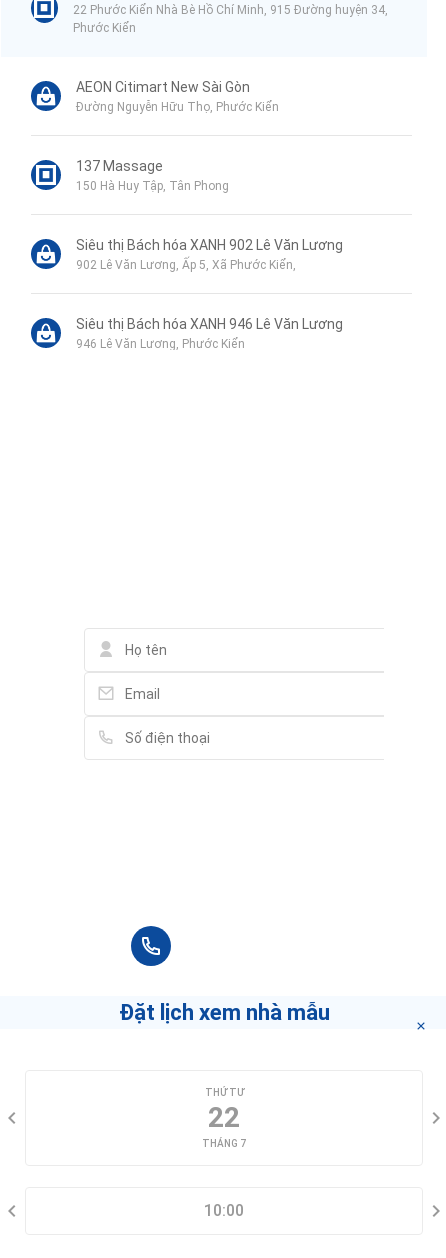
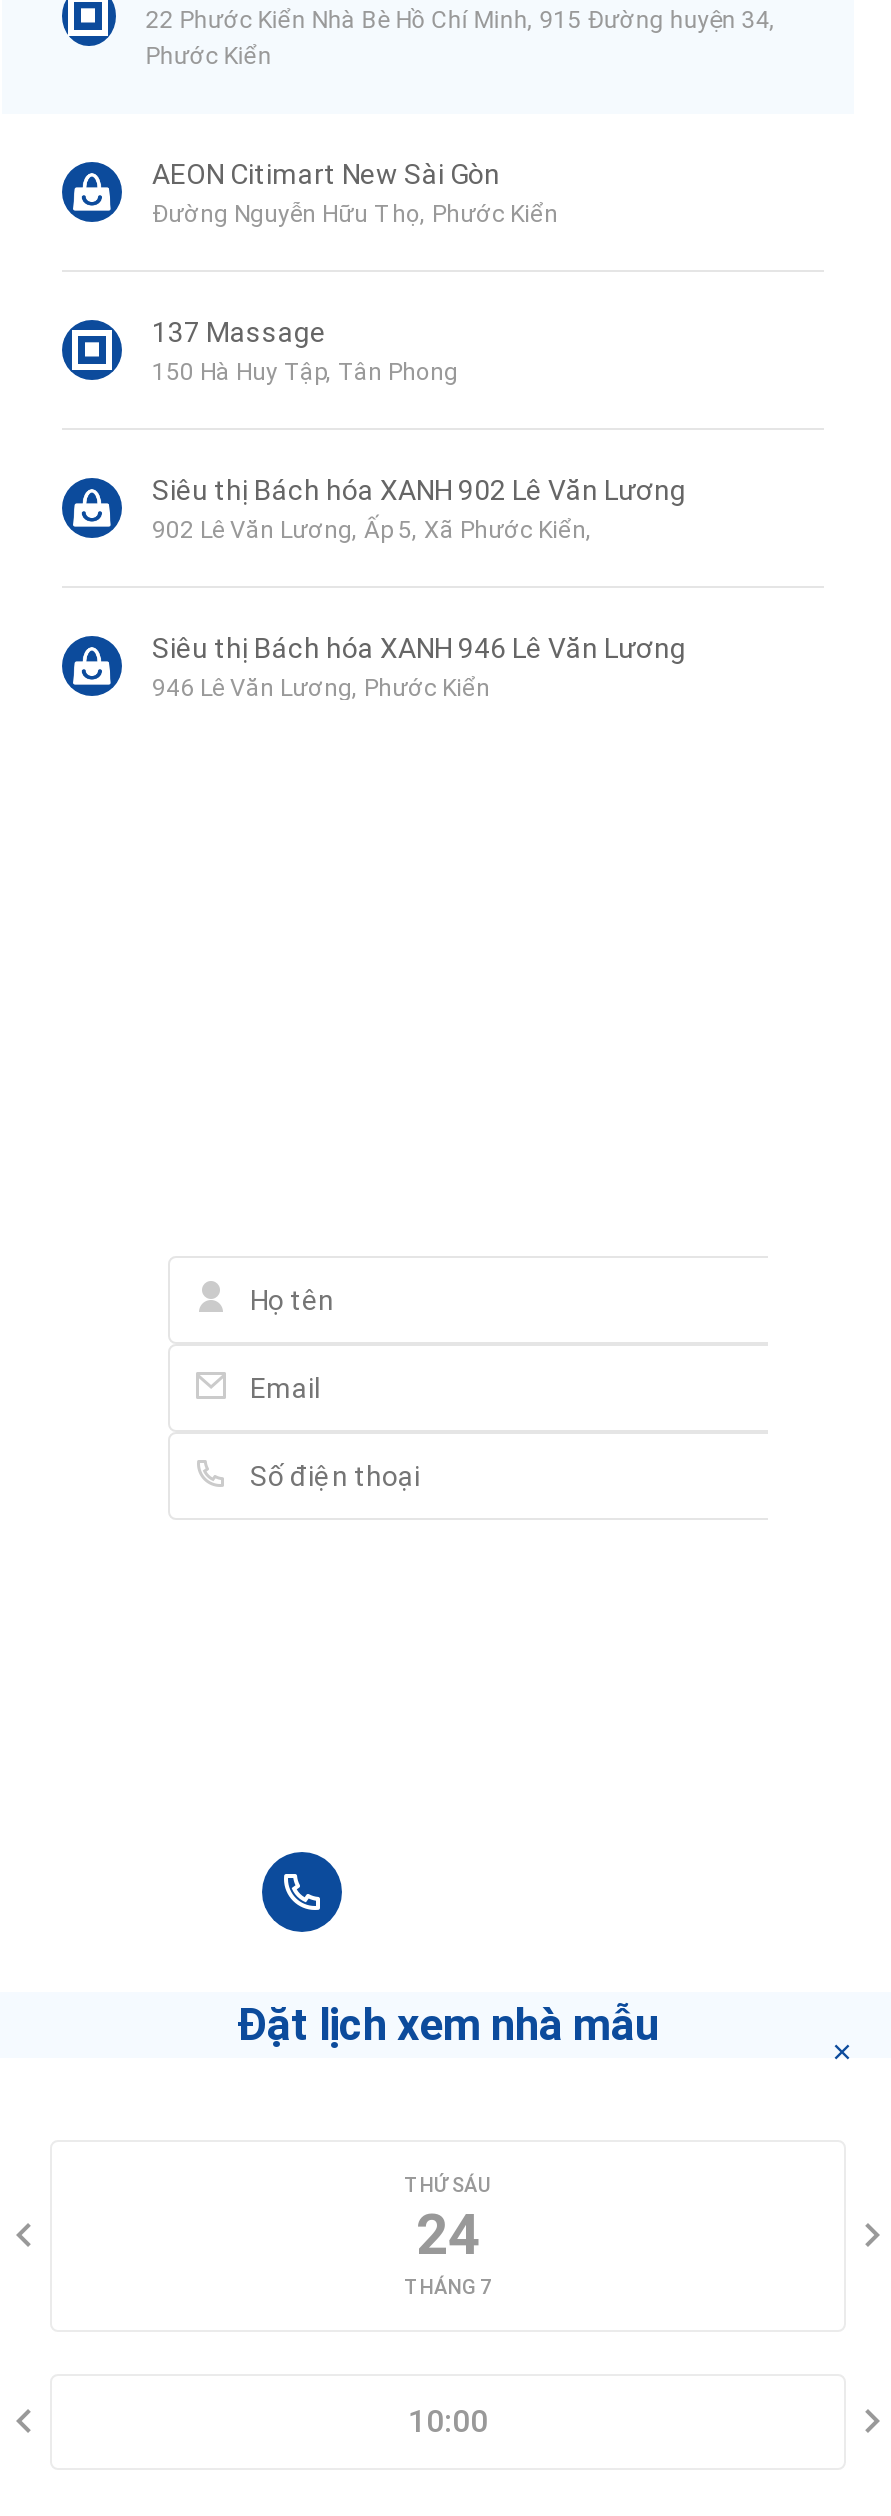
[204,1087,243,1098] THỨ TƯ -> [404,2173,492,2195] THỨ SÁU
[208,1101,240,1134] 22 -> [416,2201,480,2267] 24

